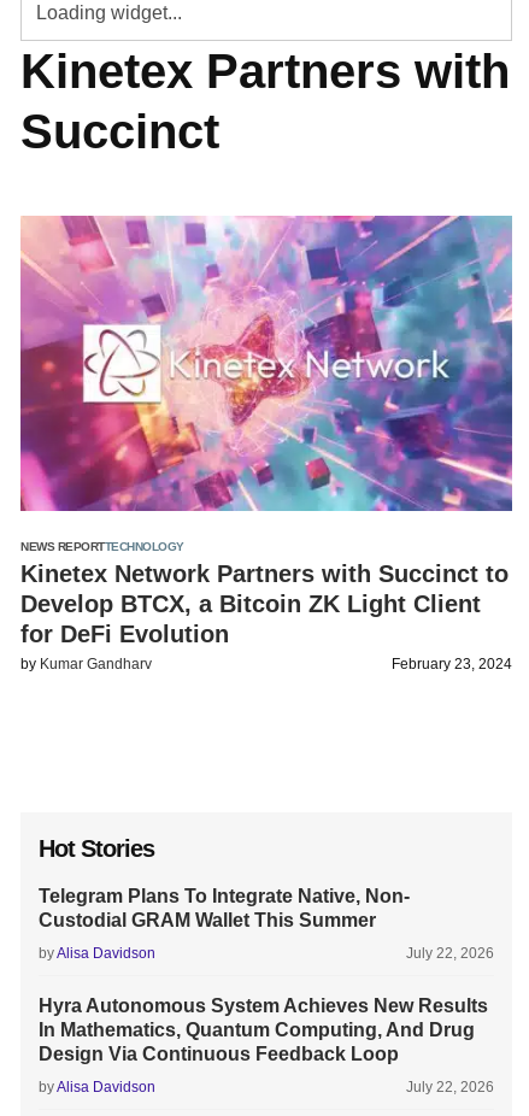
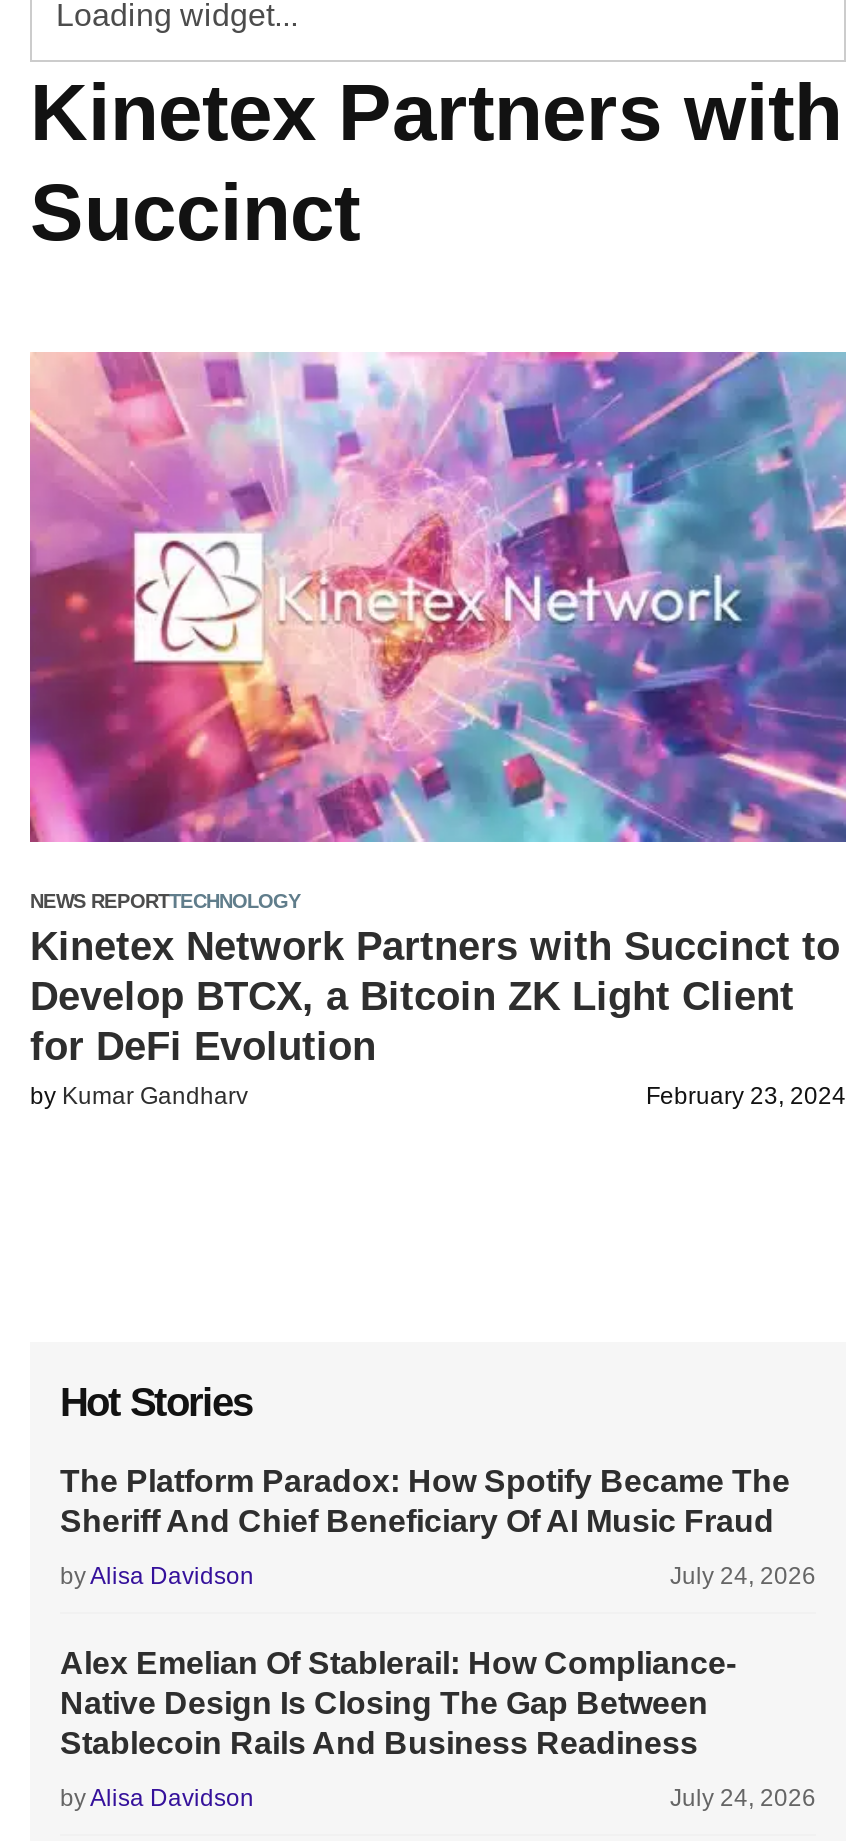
[39,886,410,930] Telegram Plans To Integrate Native, Non- | Custodial GRAM Wallet This Summer -> [60,1464,790,1538] The Platform Paradox: How Spotify Became The | Sheriff And Chief Beneficiary Of AI Music Fraud
[406,945,494,962] July 22, 2026 -> [670,1562,816,1590] July 24, 2026
[39,995,488,1064] Hyra Autonomous System Achieves New Results | In Mathematics, Quantum Computing, And Drug | Design Via Continuous Feedback Loop -> [60,1646,736,1760] Alex Emelian Of Stablerail: How Compliance- | Native Design Is Closing The Gap Between | Stablecoin Rails And Business Readiness
[406,1079,494,1096] July 22, 2026 -> [670,1784,816,1812] July 24, 2026

